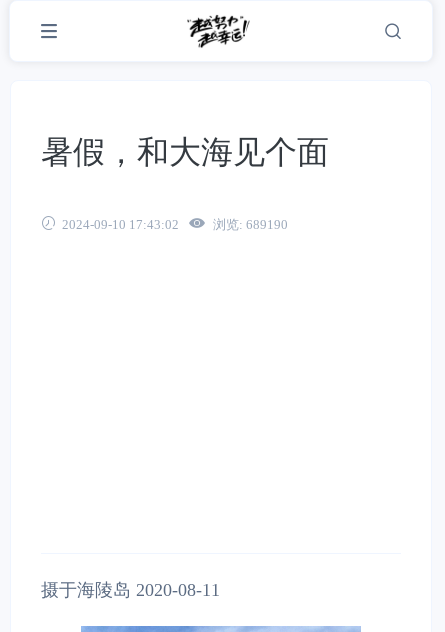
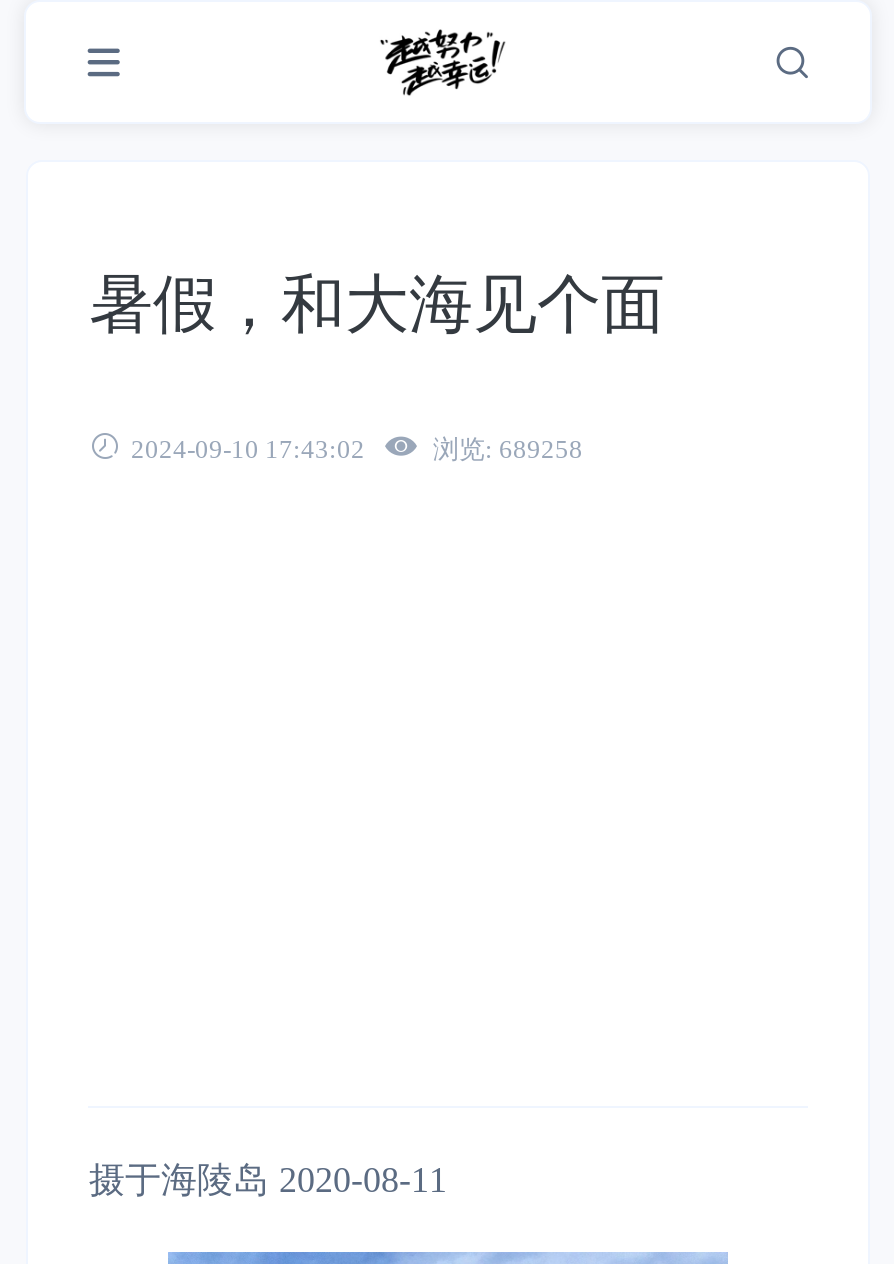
[210,216,288,231] 浏览: 689190 -> [427,433,583,463] 浏览: 689258

